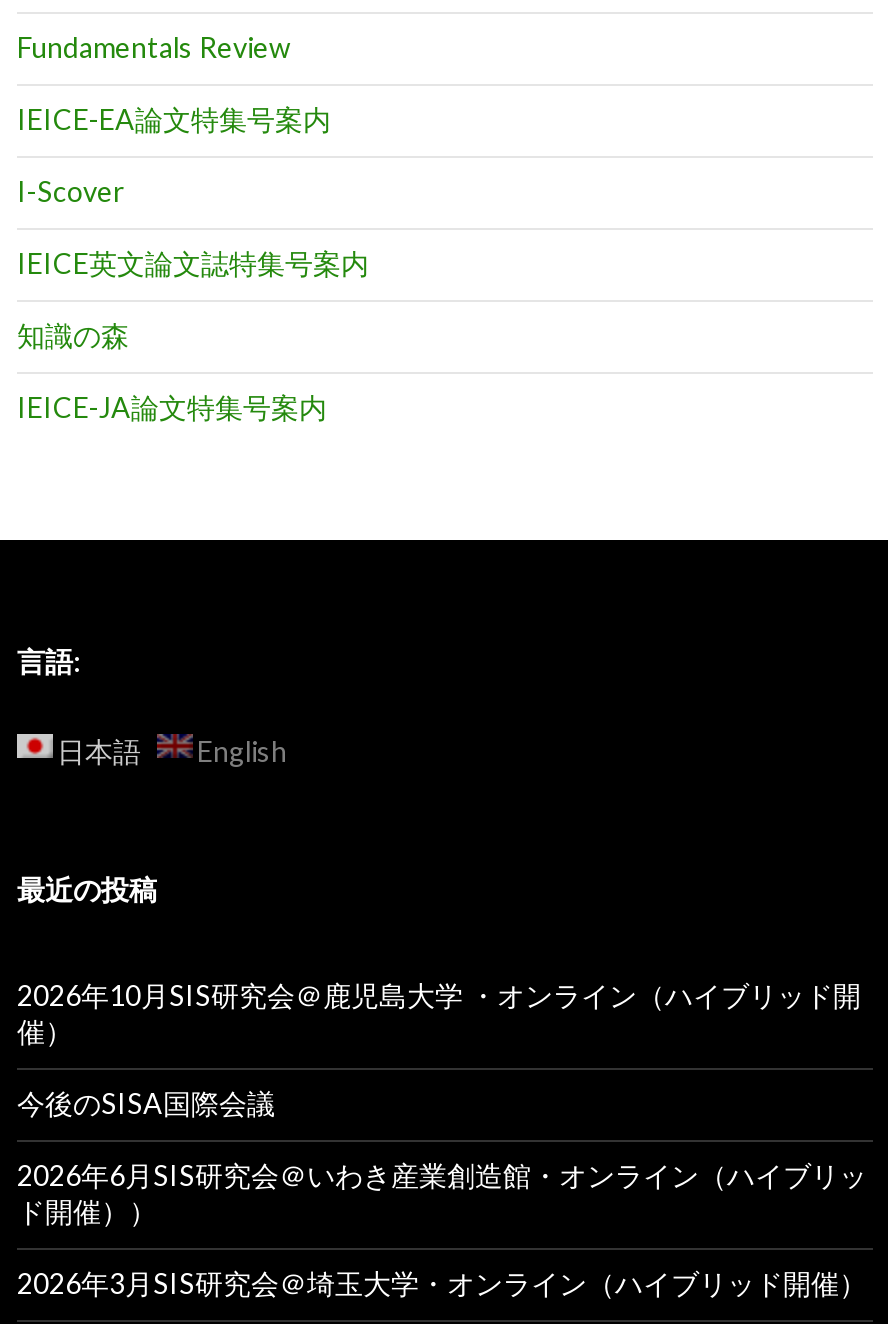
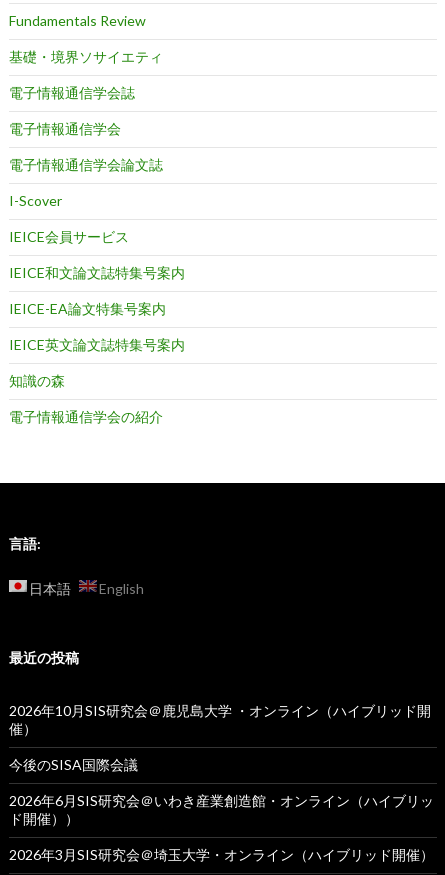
none -> [9,48,163,173] 基礎・境界ソサイエティ | 電子情報通信学会誌 | 電子情報通信学会 | 電子情報通信学会論文誌
moved [17,102,331,136] -> [9,300,166,317]: IEICE-EA論文特集号案内
none -> [9,228,185,281] IEICE会員サービス | IEICE和文論文誌特集号案内
[17,390,327,424] IEICE-JA論文特集号案内 -> [9,408,163,425] 電子情報通信学会の紹介

